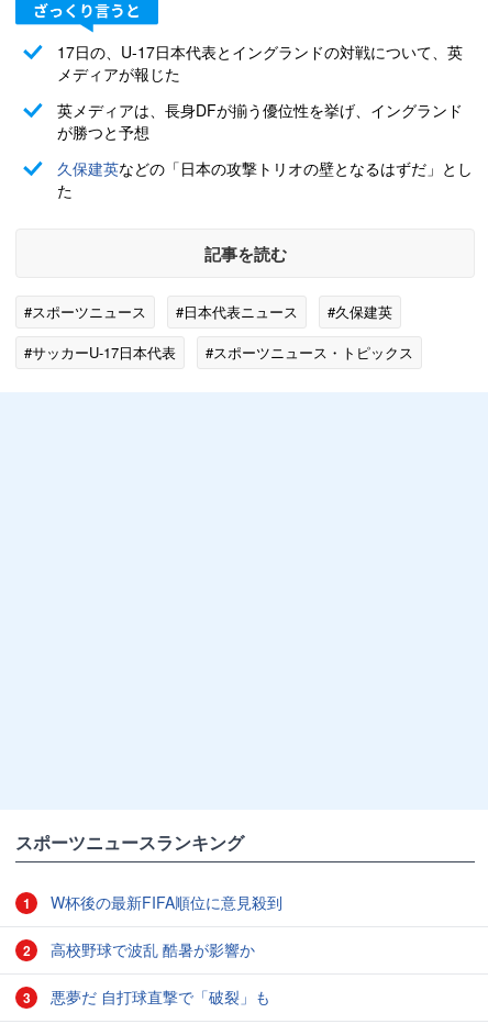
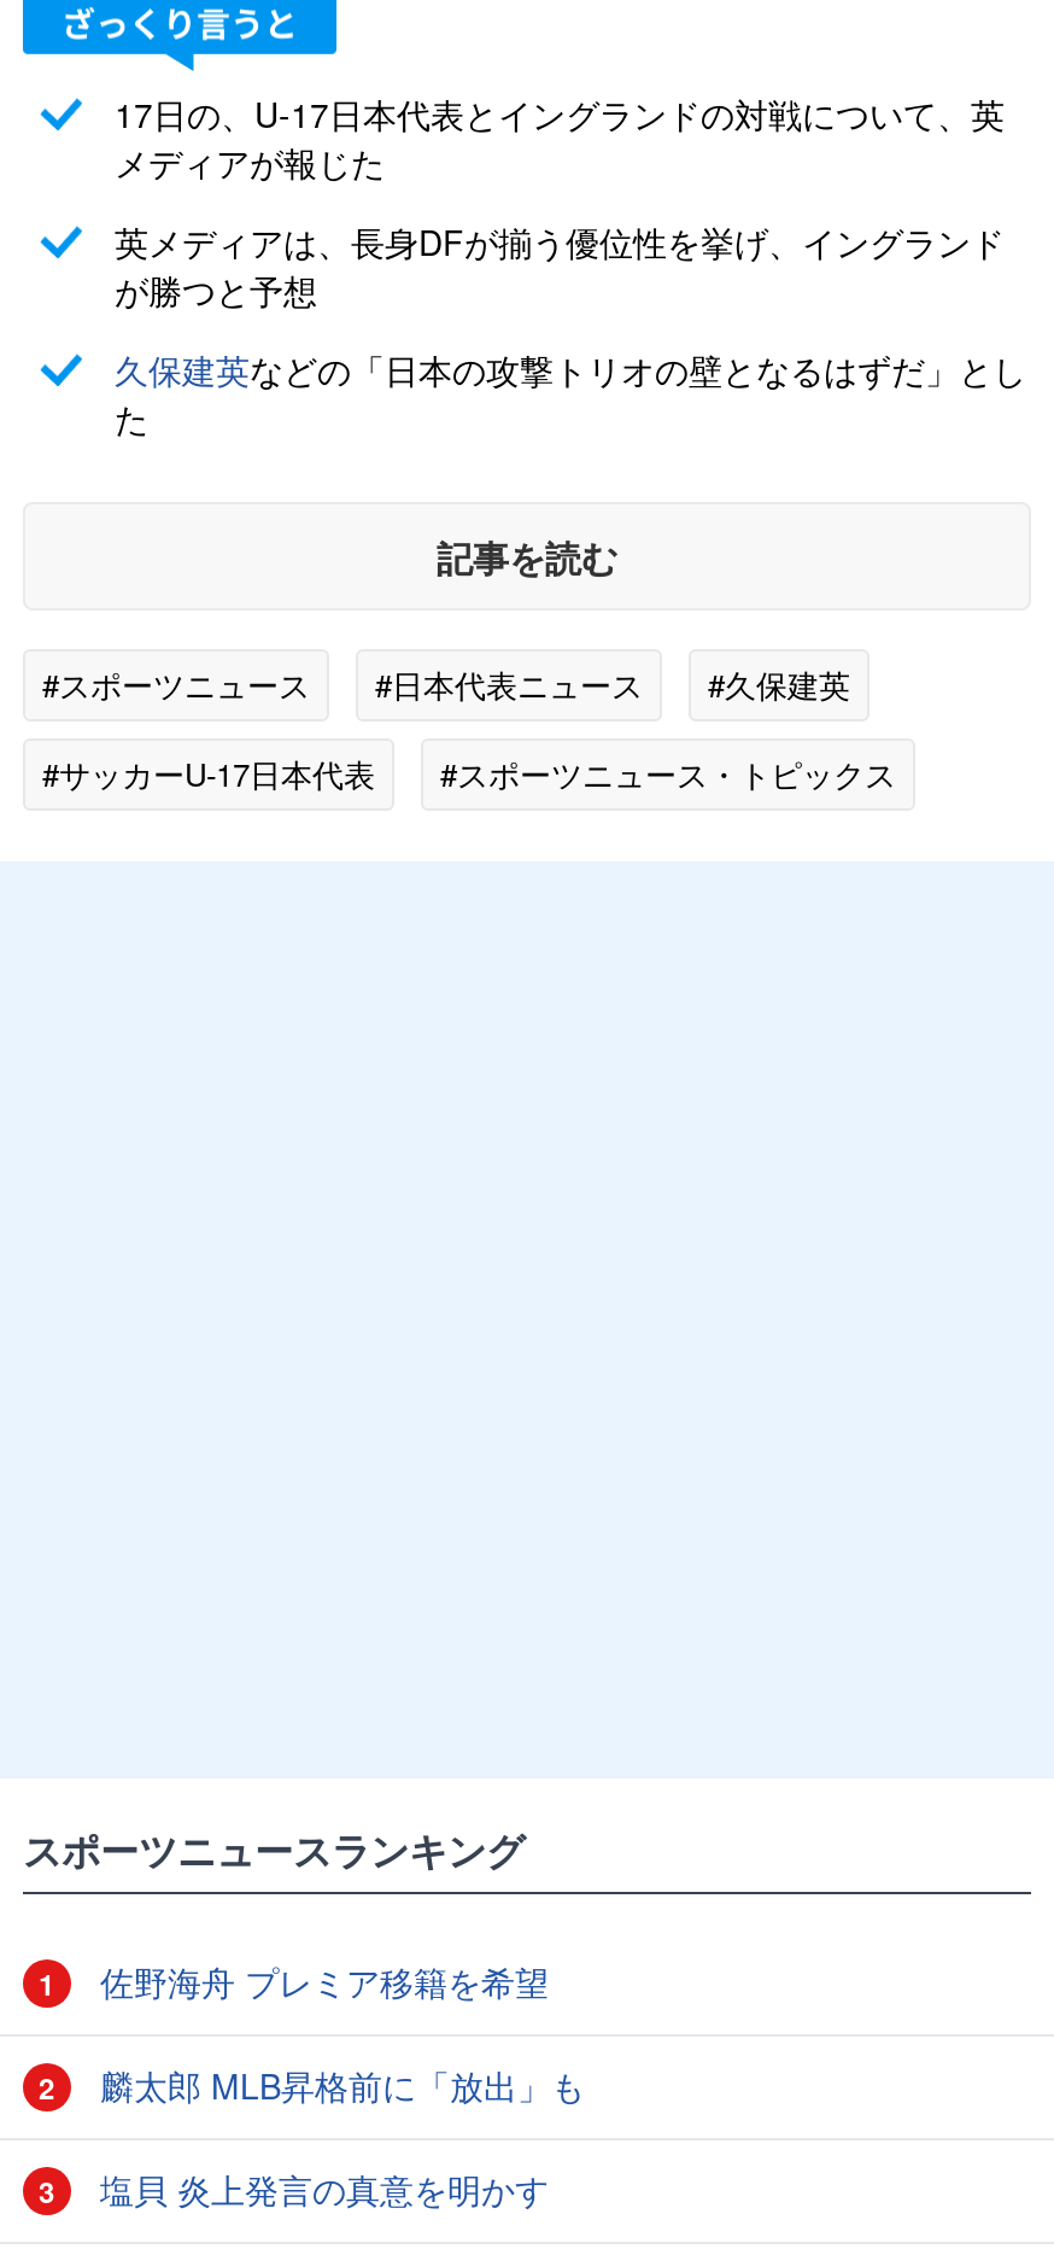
[46,891,282,913] W杯後の最新FIFA順位に意見殺到 -> [90,1957,549,2006] 佐野海舟 プレミア移籍を希望
[46,939,255,960] 高校野球で波乱 酷暑が影響か -> [90,2061,585,2110] 麟太郎 MLB昇格前に「放出」も
[46,986,270,1008] 悪夢だ 自打球直撃で「破裂」も -> [90,2165,549,2213] 塩貝 炎上発言の真意を明かす

